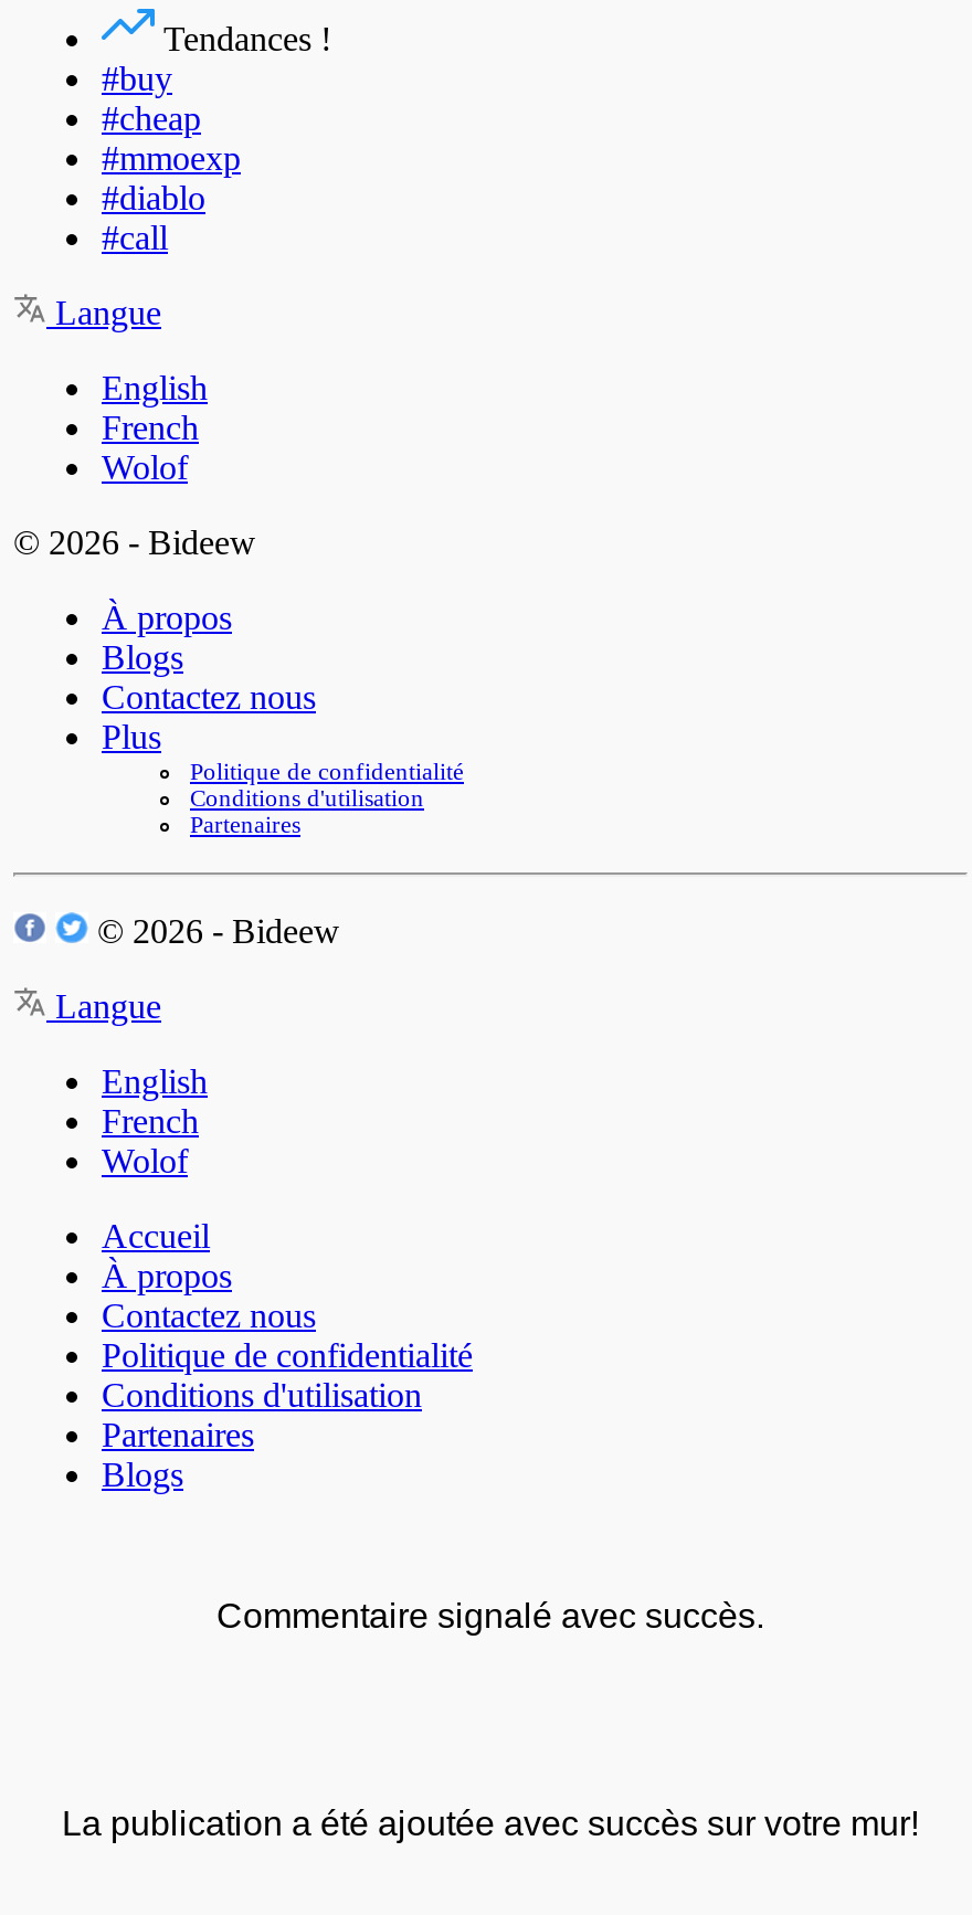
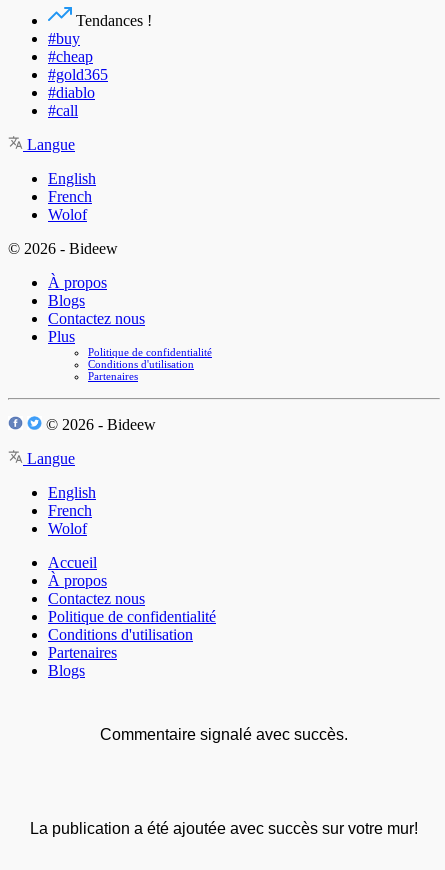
[102,139,241,176] #mmoexp -> [48,66,108,83] #gold365

